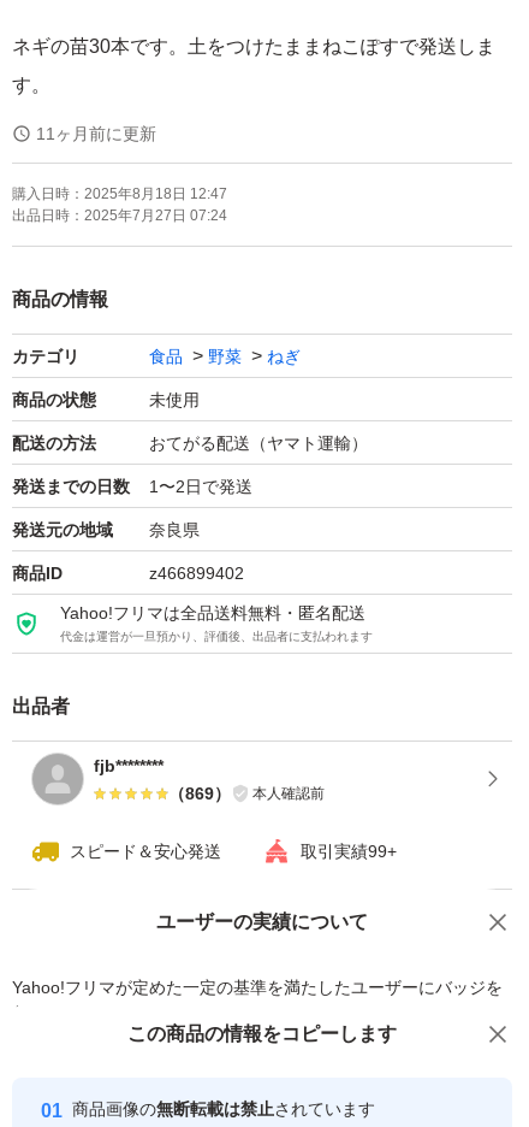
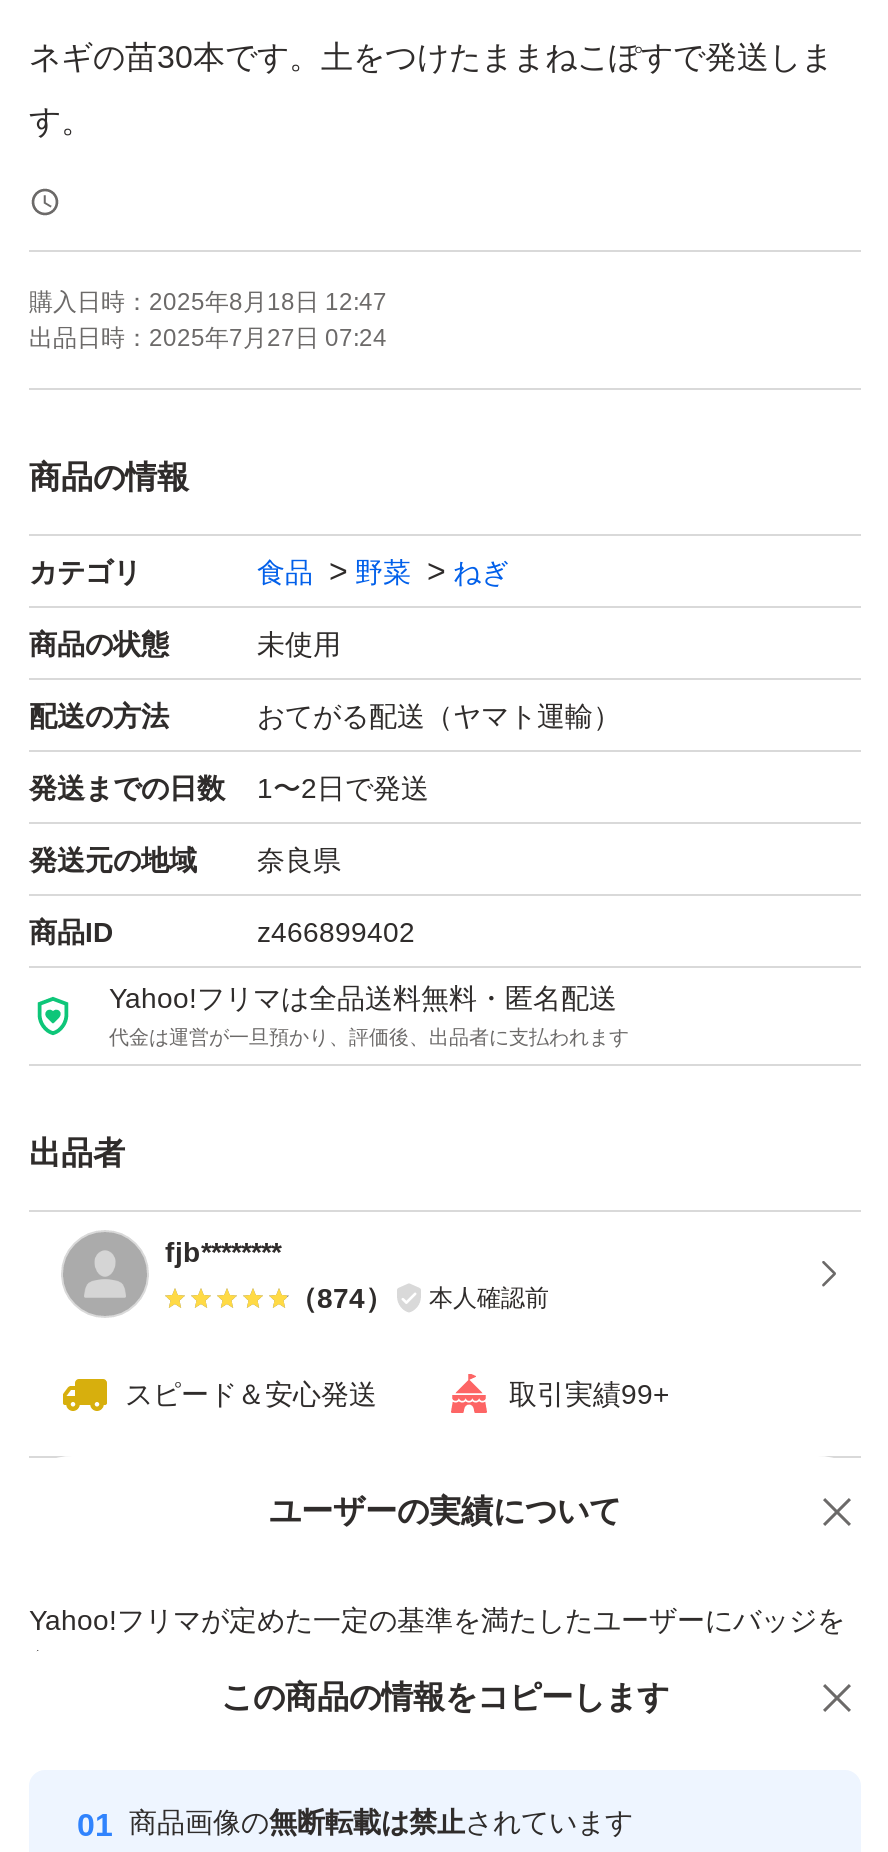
[36,124,156,144] 11ヶ月前に更新 -> none
[168,784,325,803] （869） 本人確認前 -> [289,1282,549,1314] （874） 本人確認前

